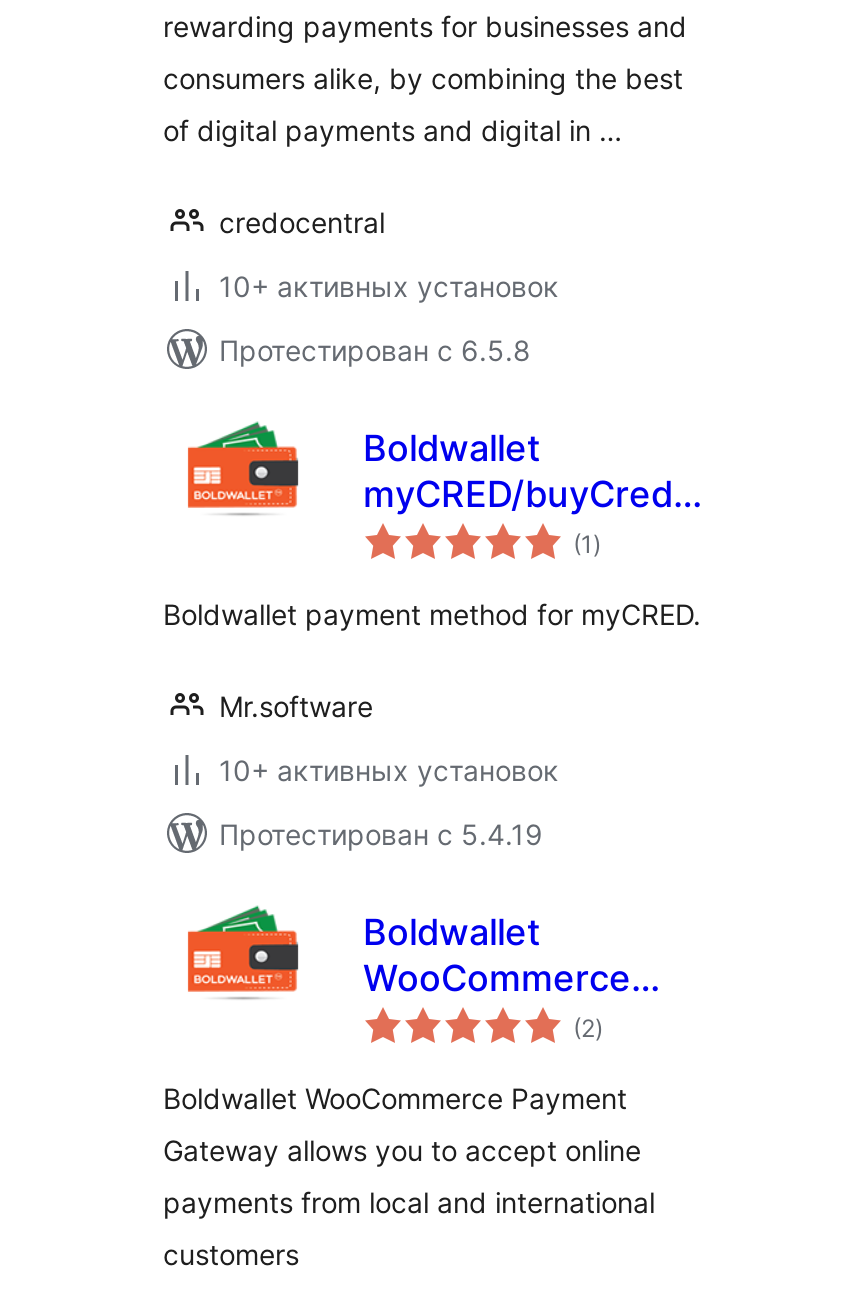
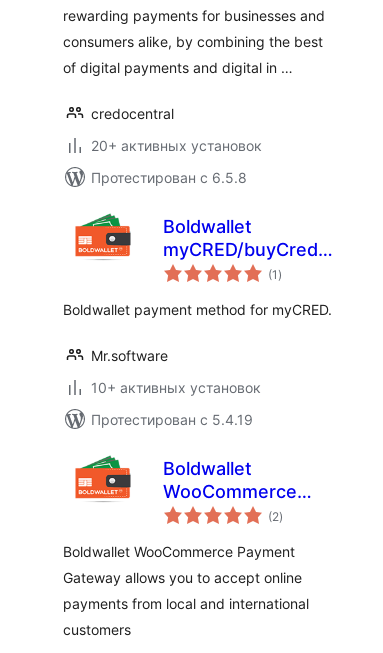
[219,269,559,303] 10+ активных установок -> [91,137,262,154] 20+ активных установок

